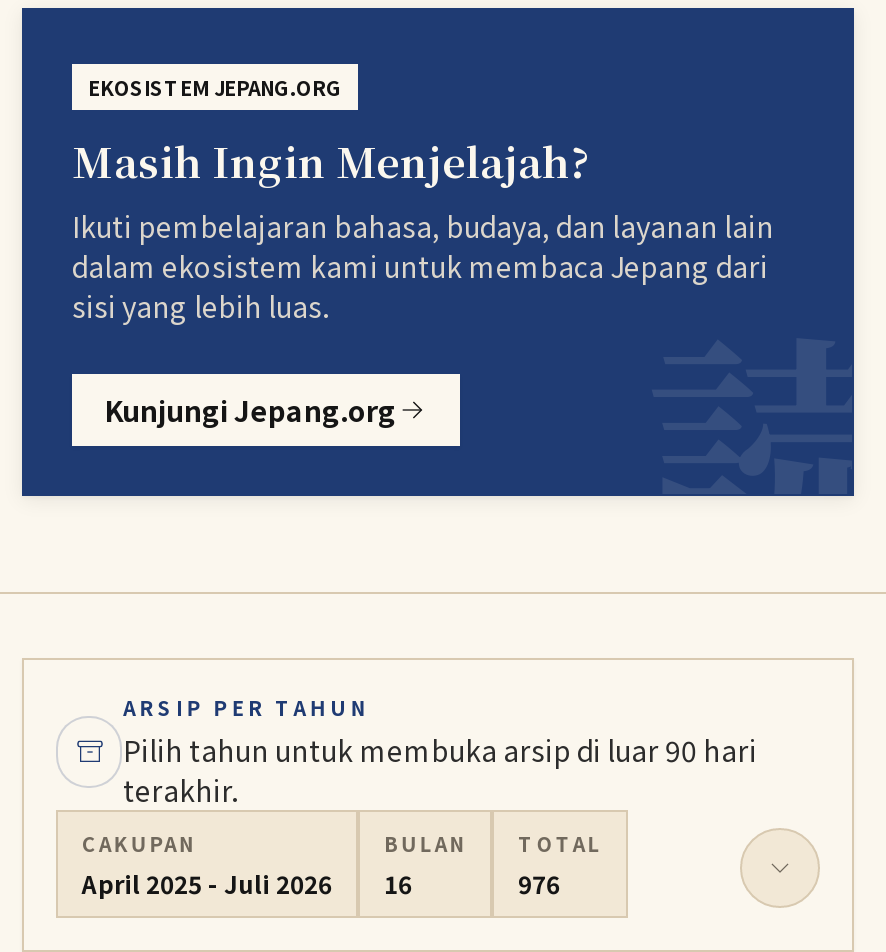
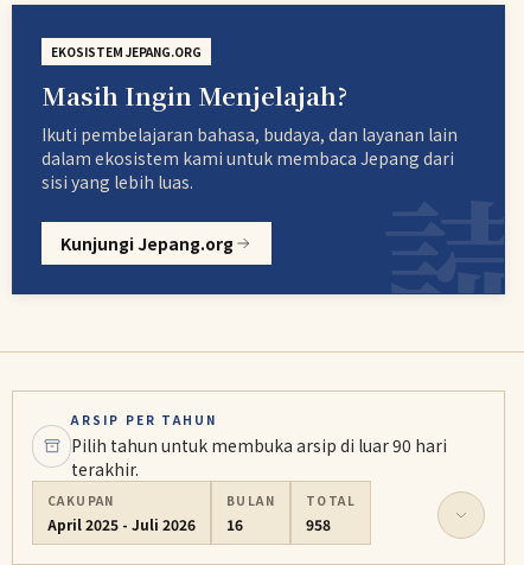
[518,866,560,900] 976 -> [306,514,331,534] 958

